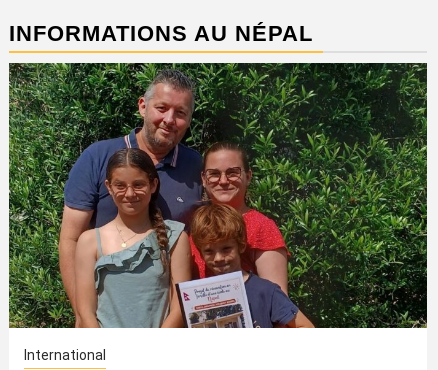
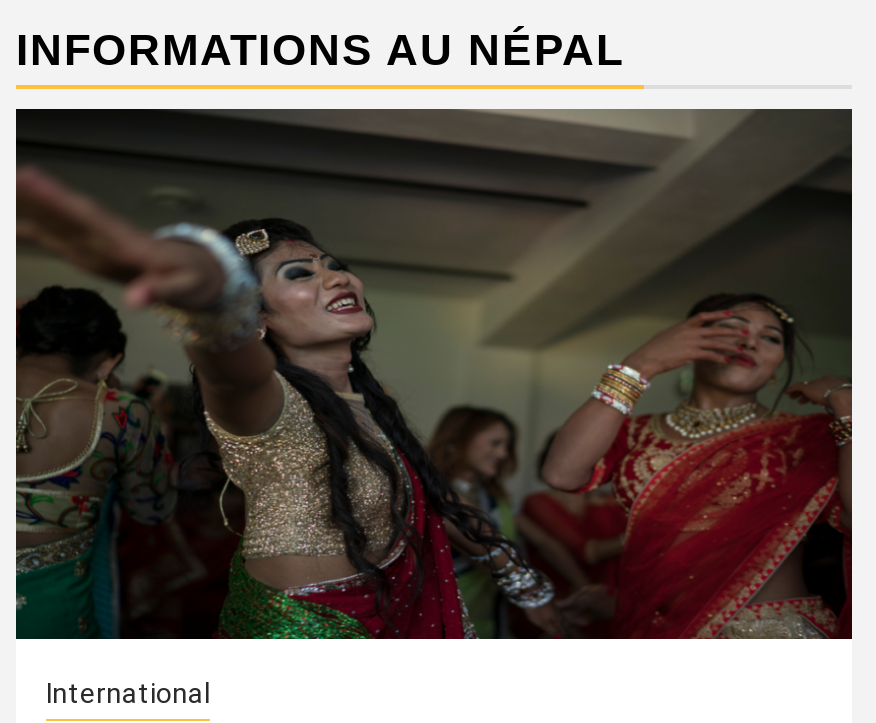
[8,62,428,329] [image] -> [14,107,854,641] [image]

